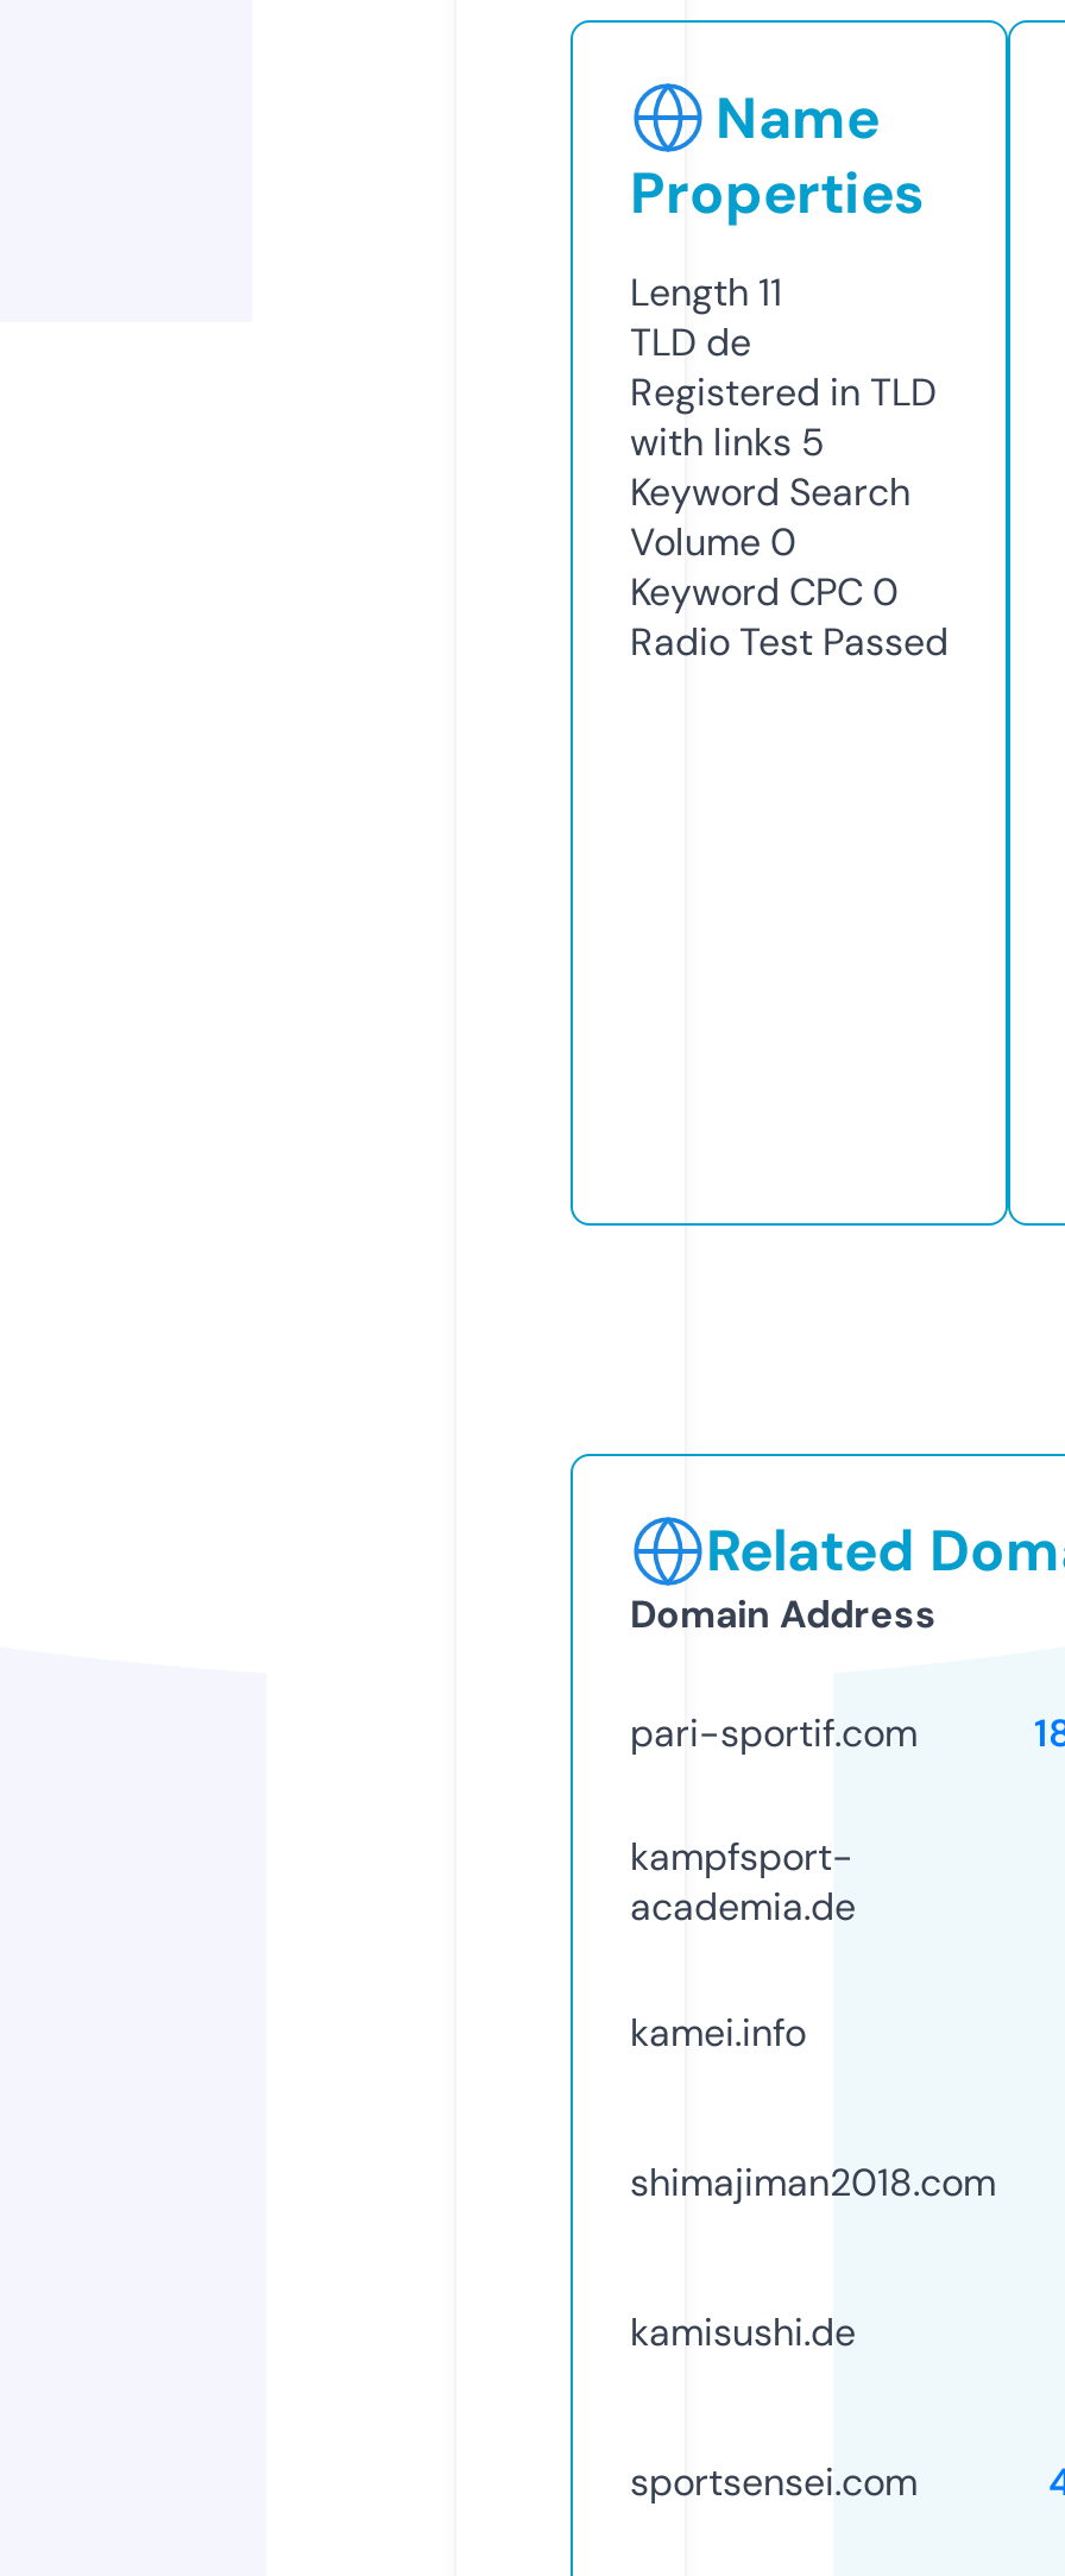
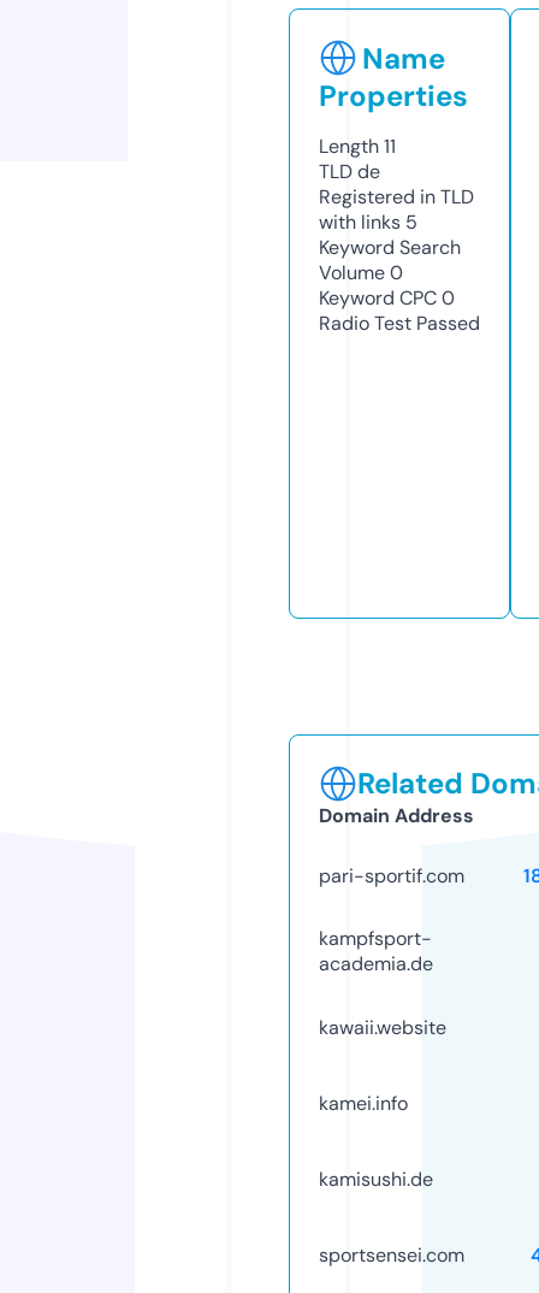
none -> [319,1015,446,1040] kawaii.website
moved [630,2007,806,2057] -> [319,1091,408,1116]: kamei.info
[630,2157,996,2207] shimajiman2018.com -> none

